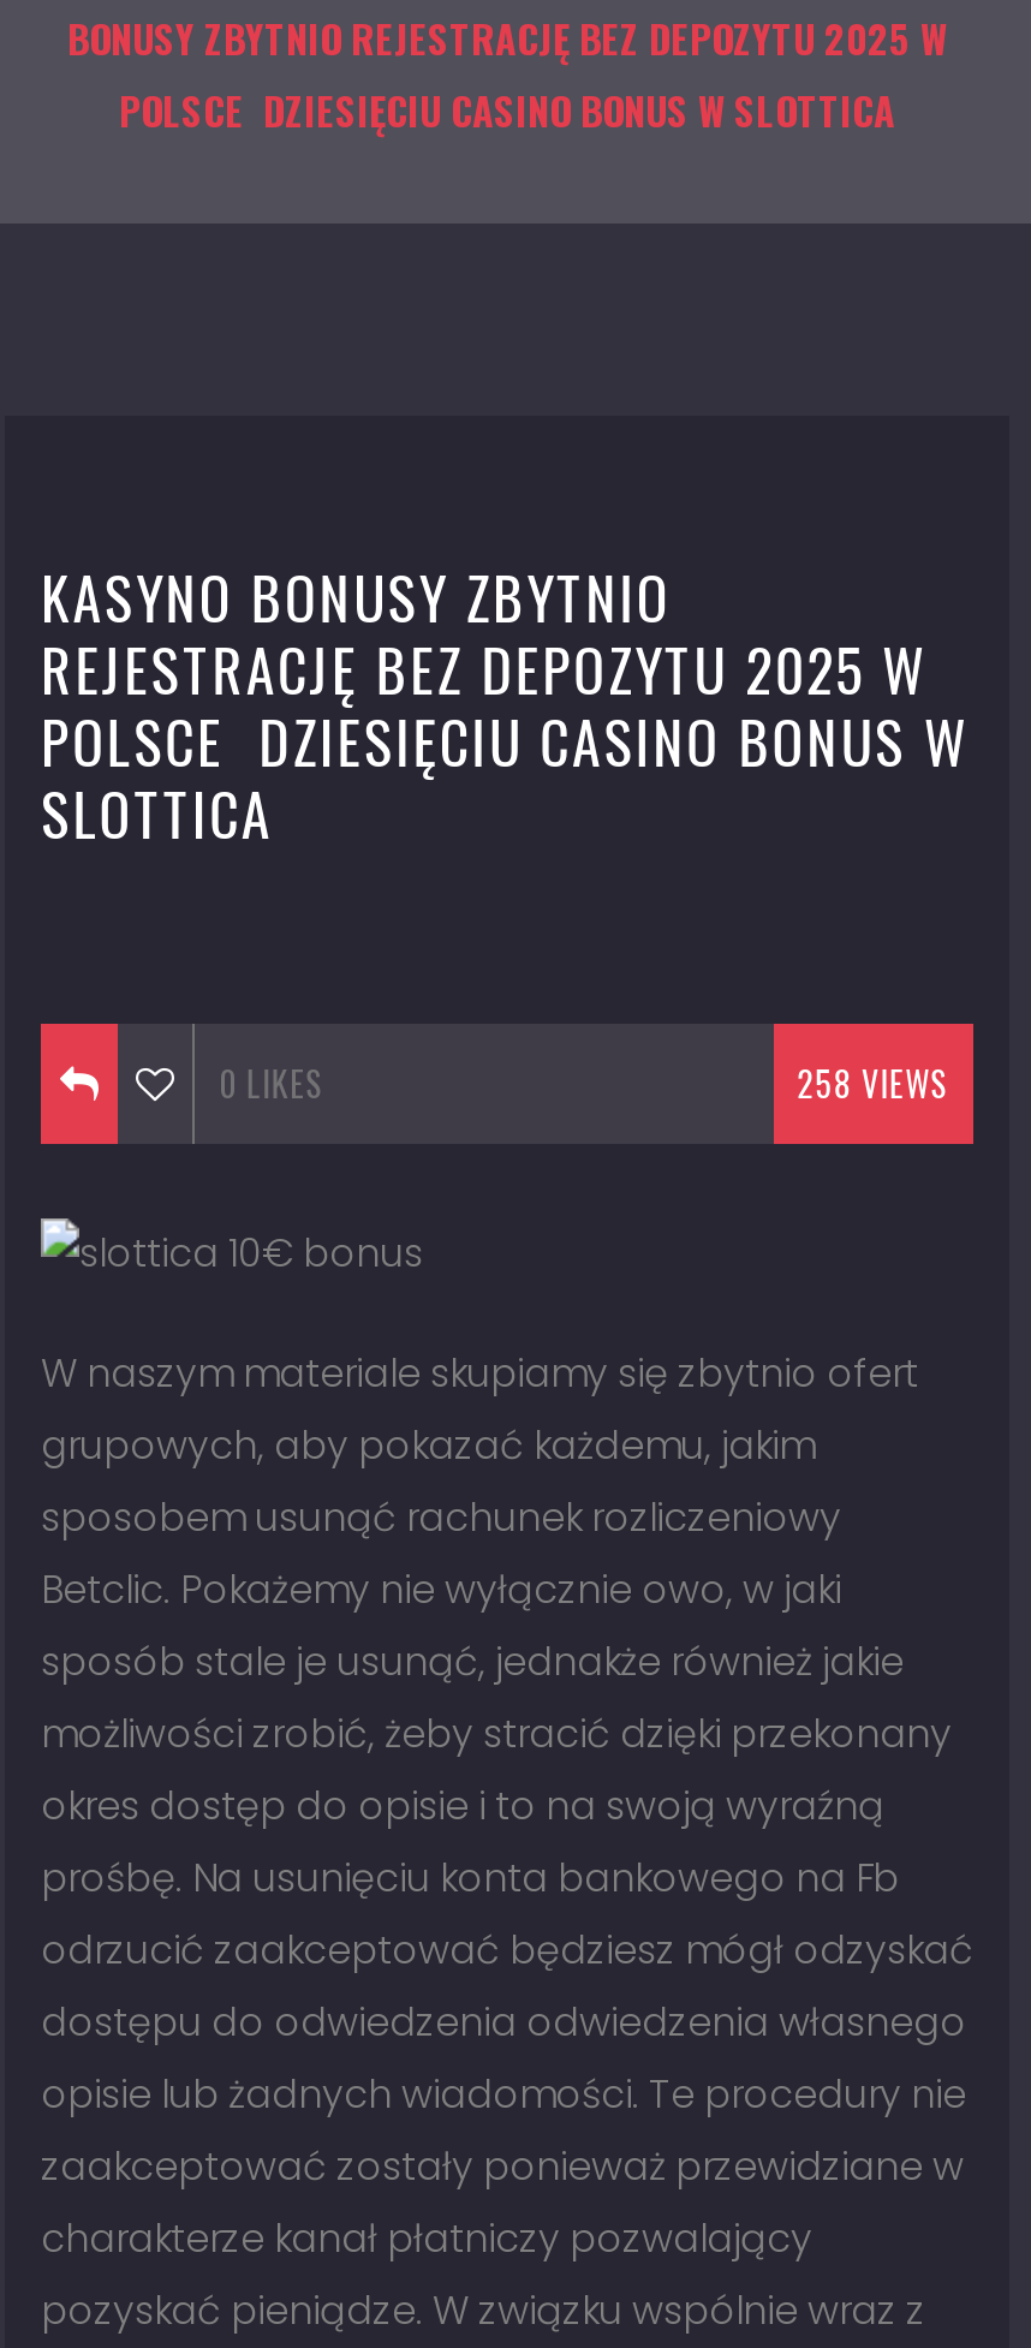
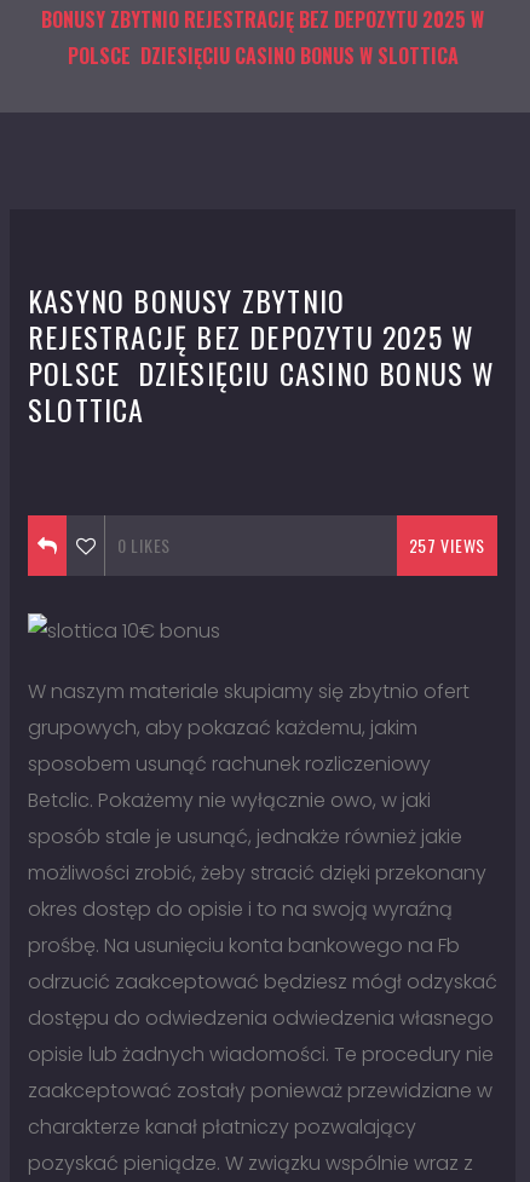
[797,1057,949,1108] 258 VIEWS -> [409,532,485,558] 257 VIEWS

